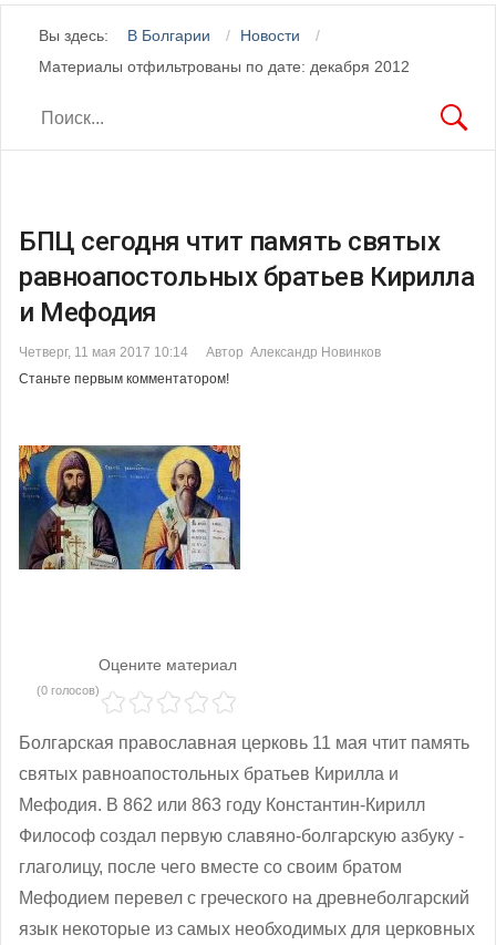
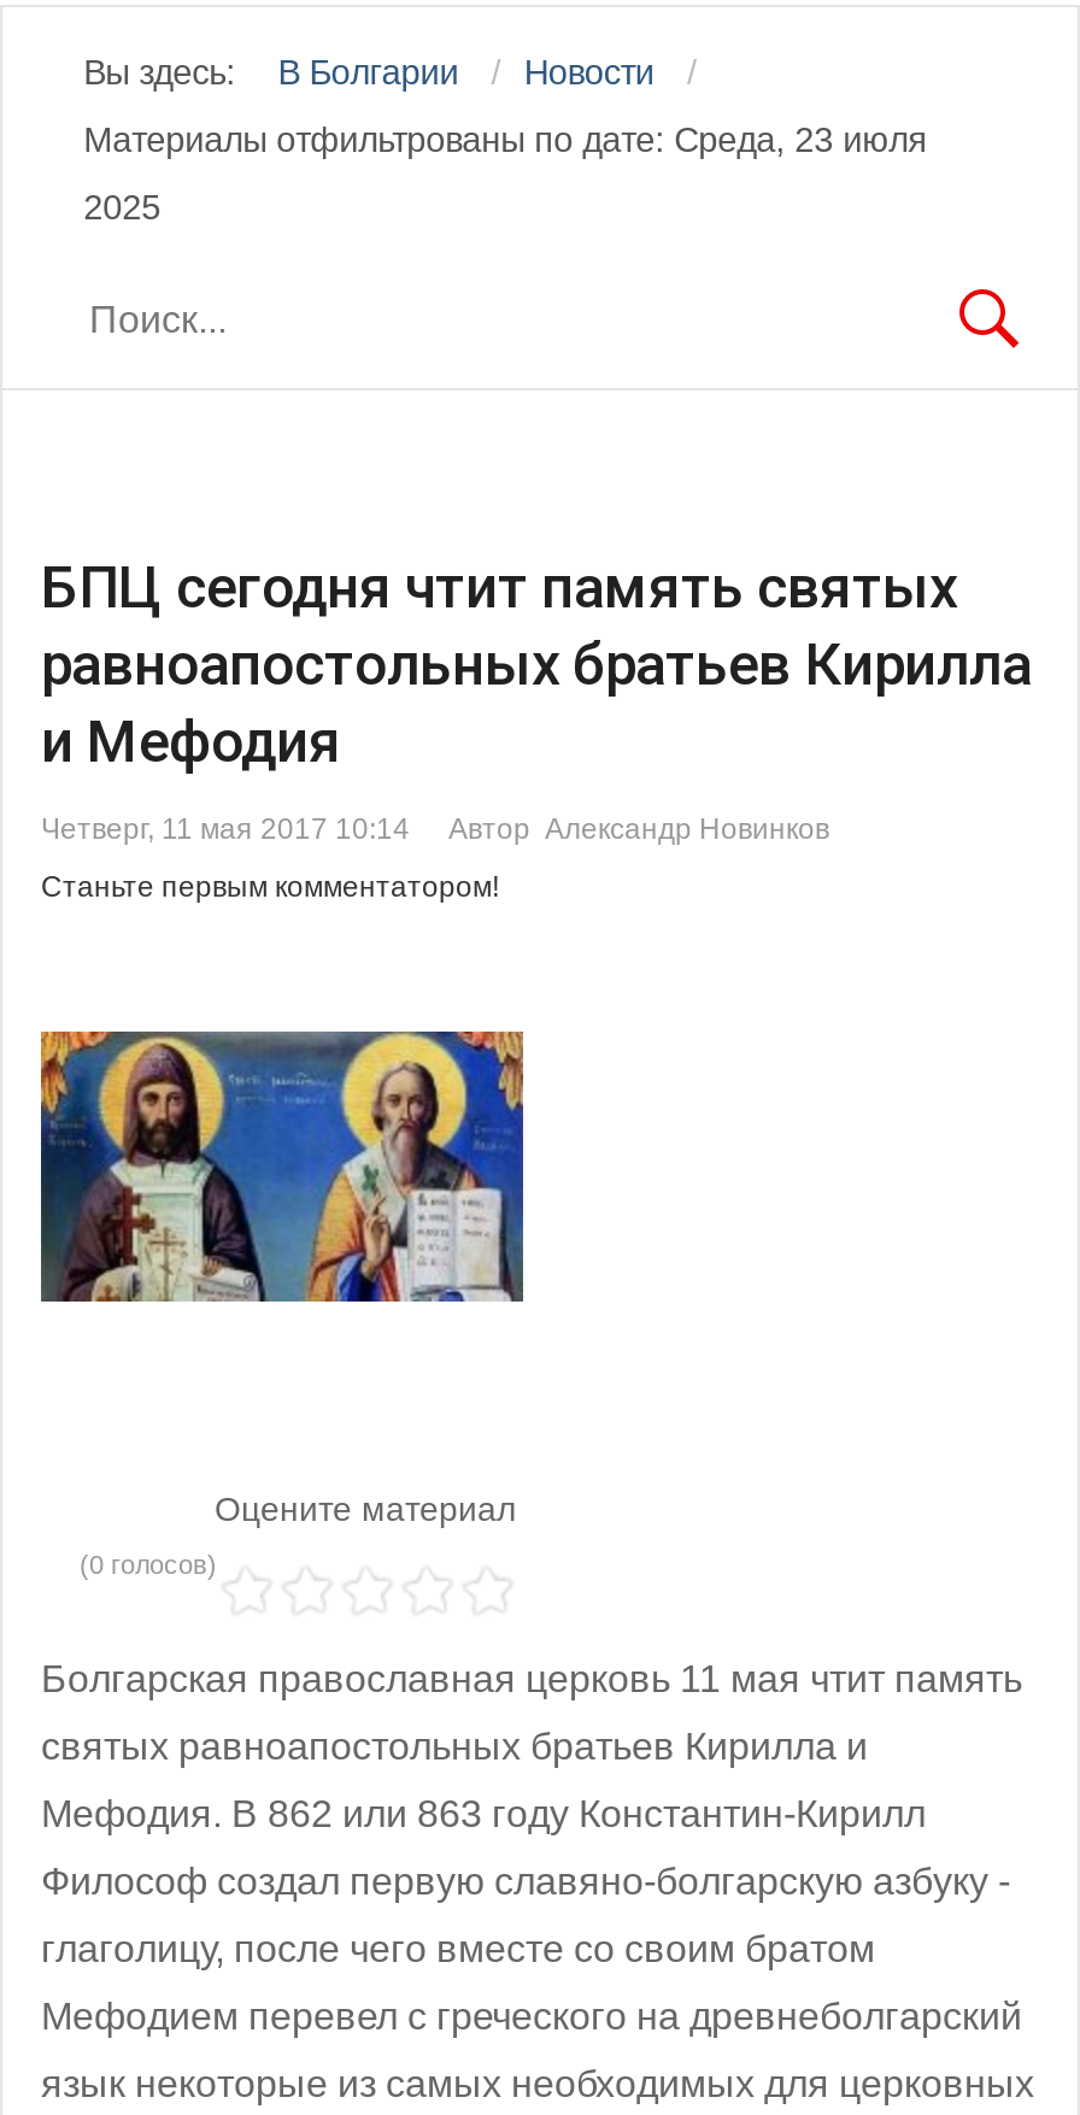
[38,57,409,75] Материалы отфильтрованы по дате: декабря 2012 -> [83,120,927,226] Материалы отфильтрованы по дате: Среда, 23 июля | 2025

